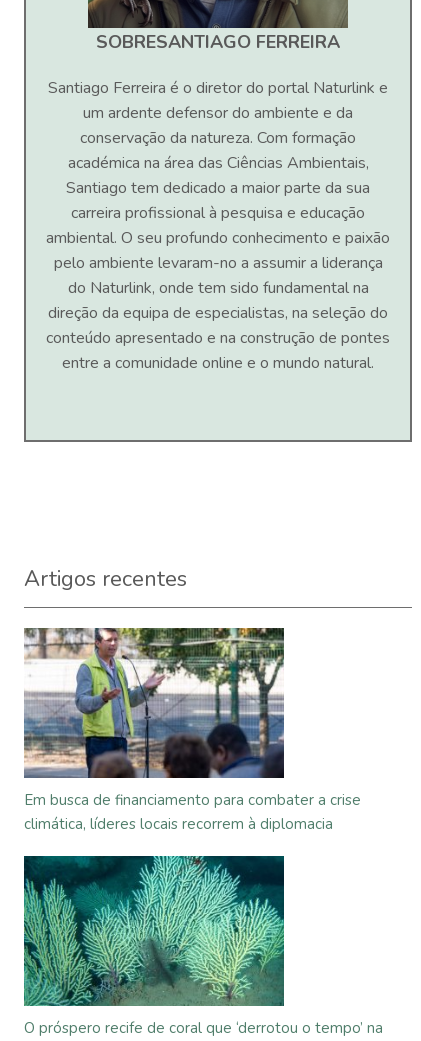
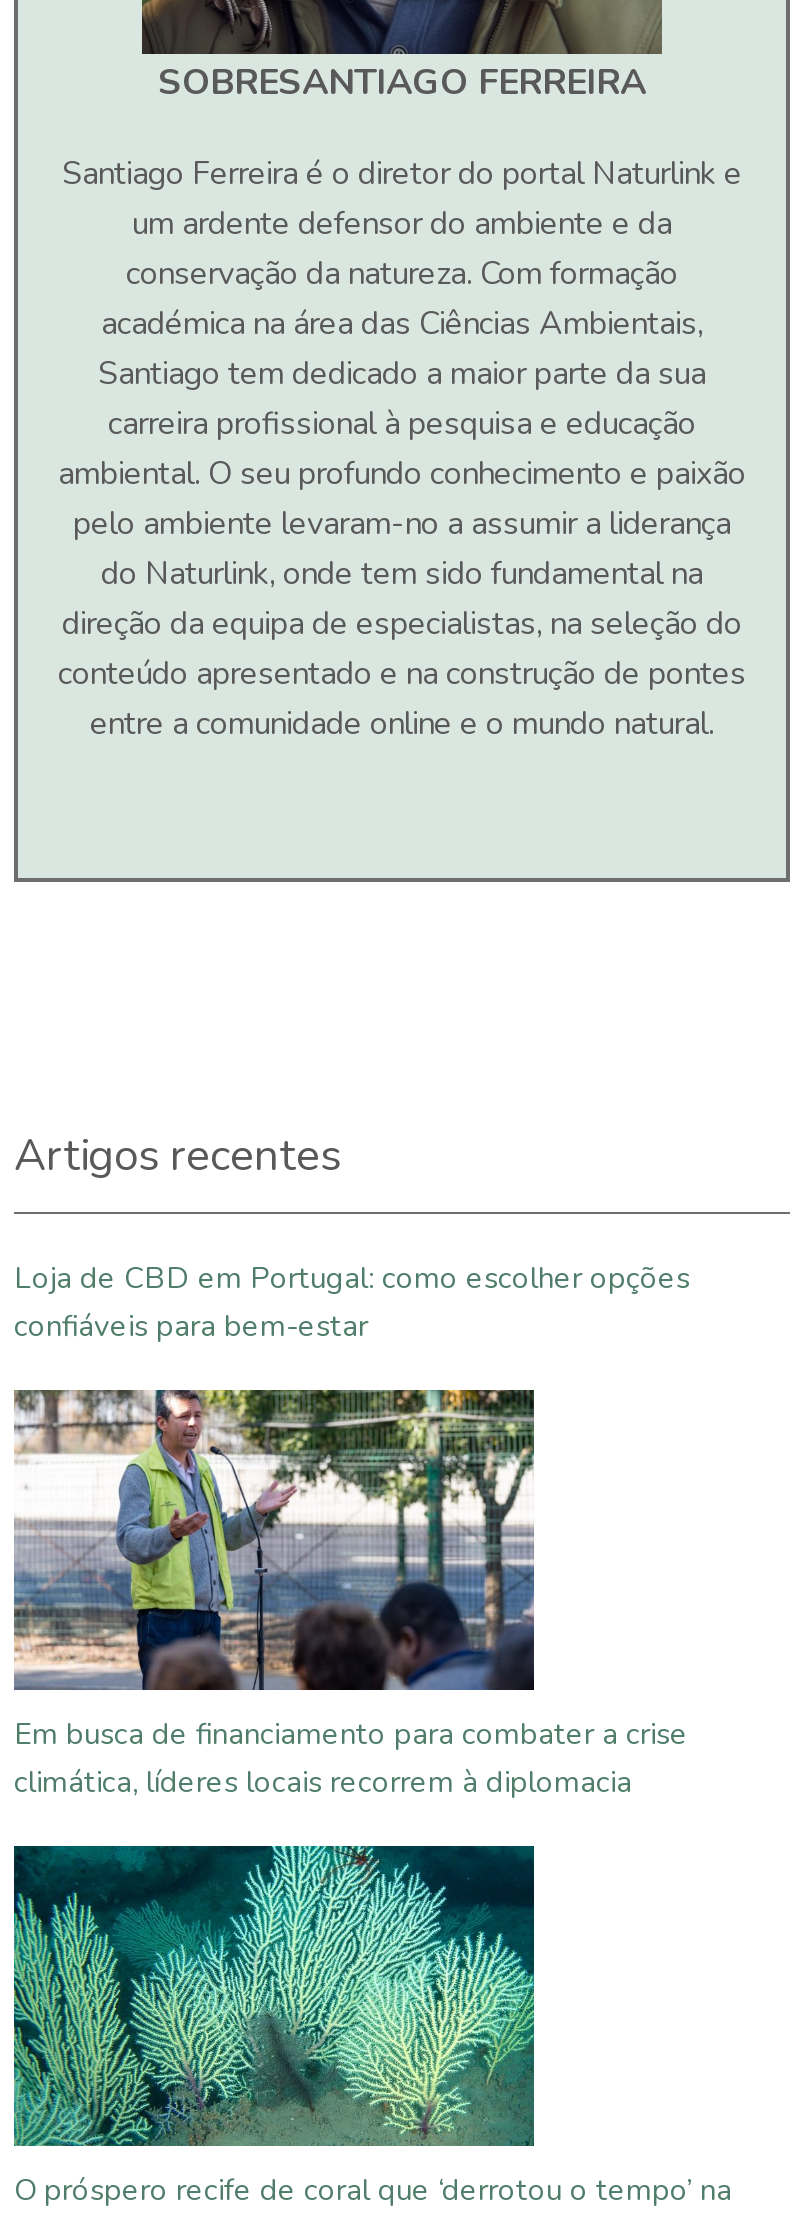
none -> [14,1259,690,1347] Loja de CBD em Portugal: como escolher opções | confiáveis para bem-estar

